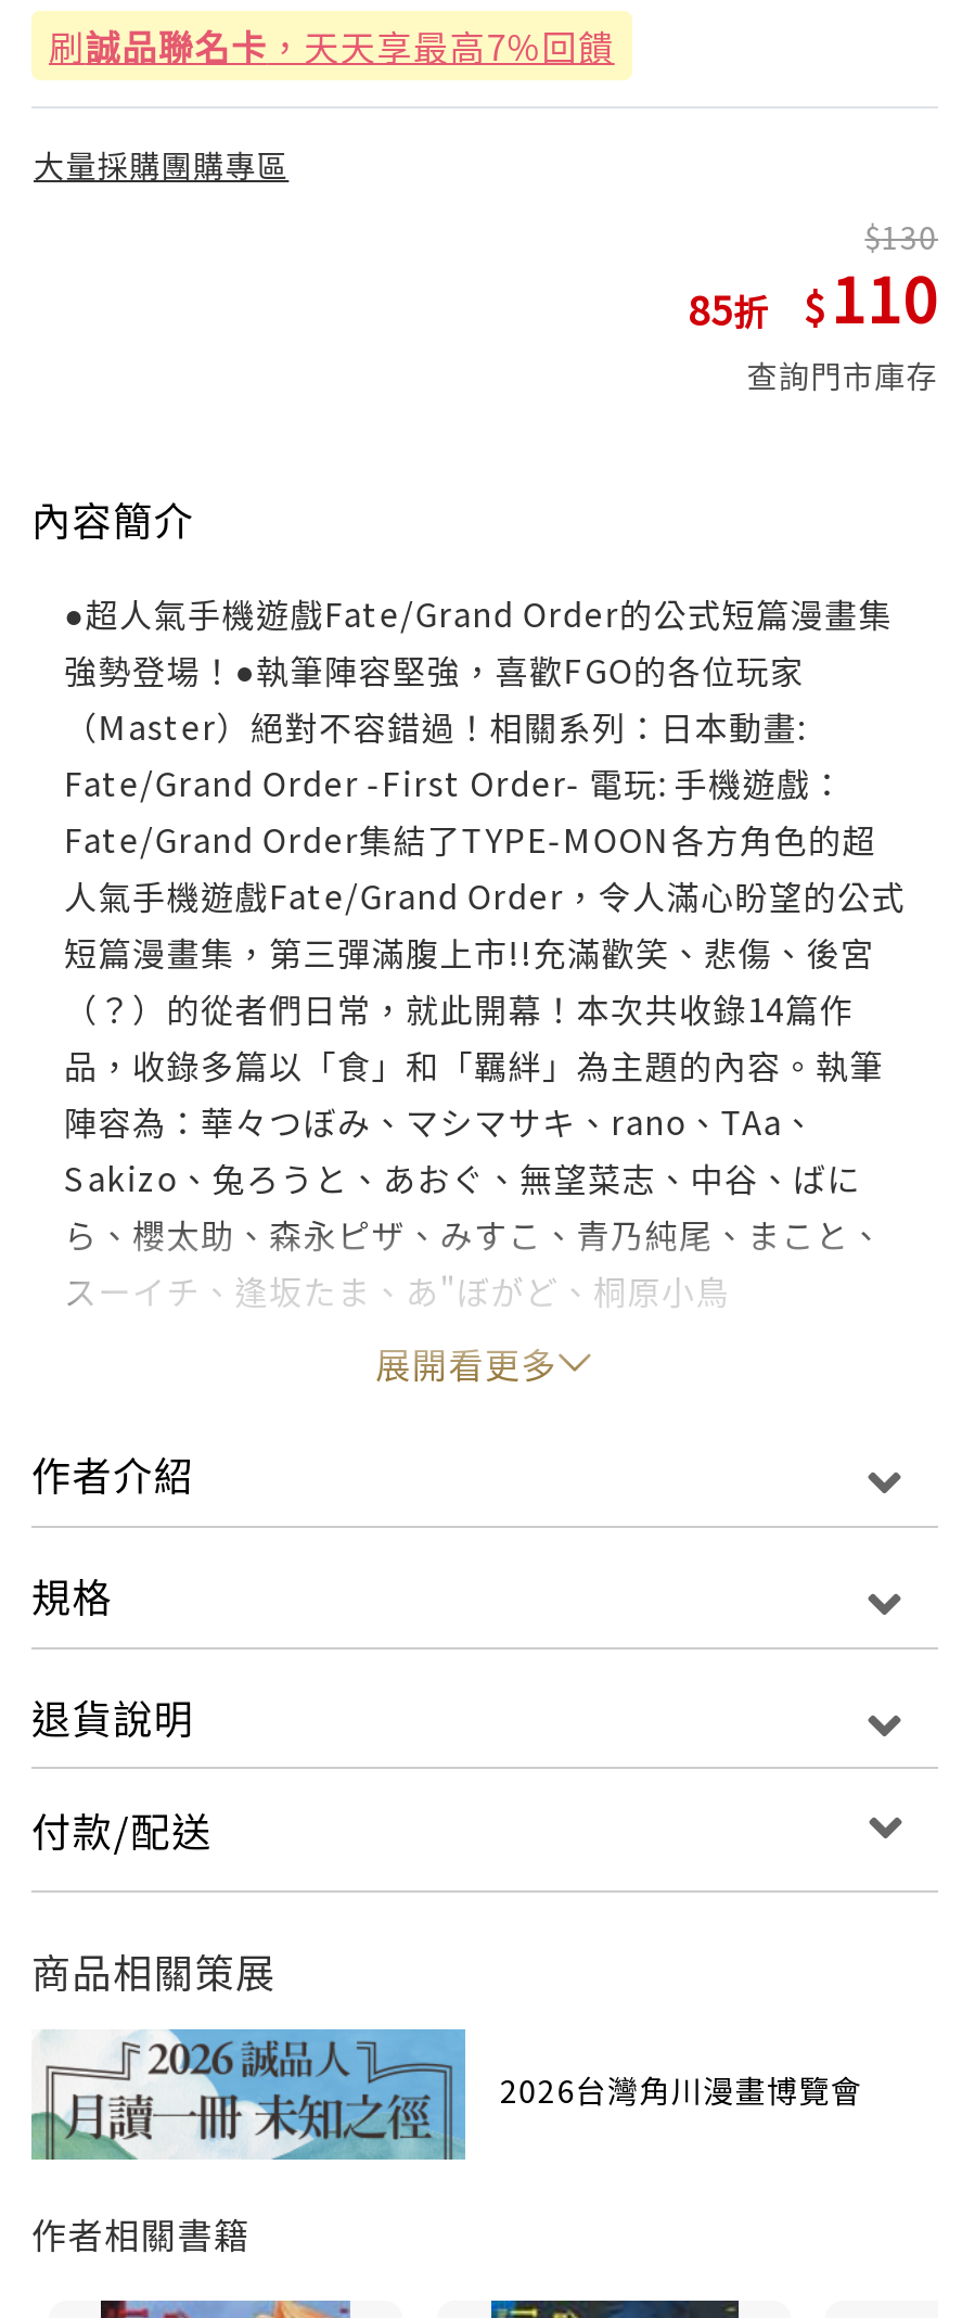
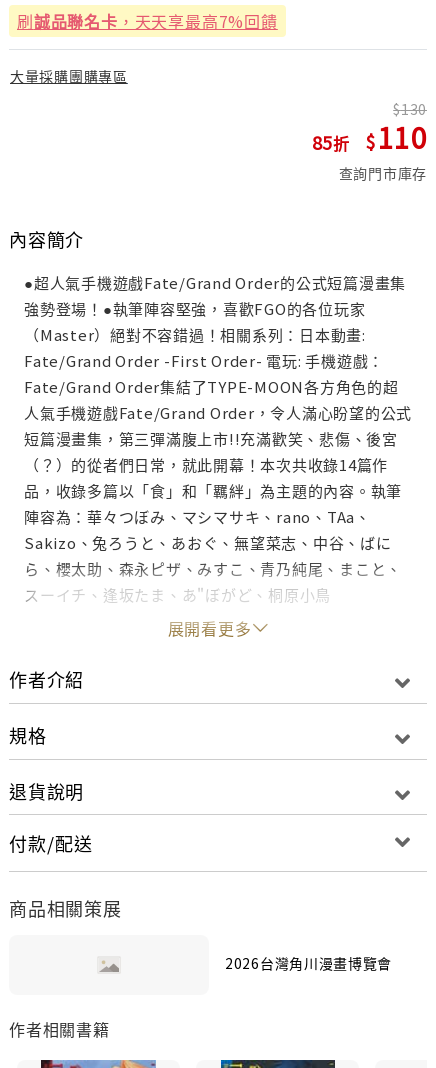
[29,2027,467,2162] [image] -> none

